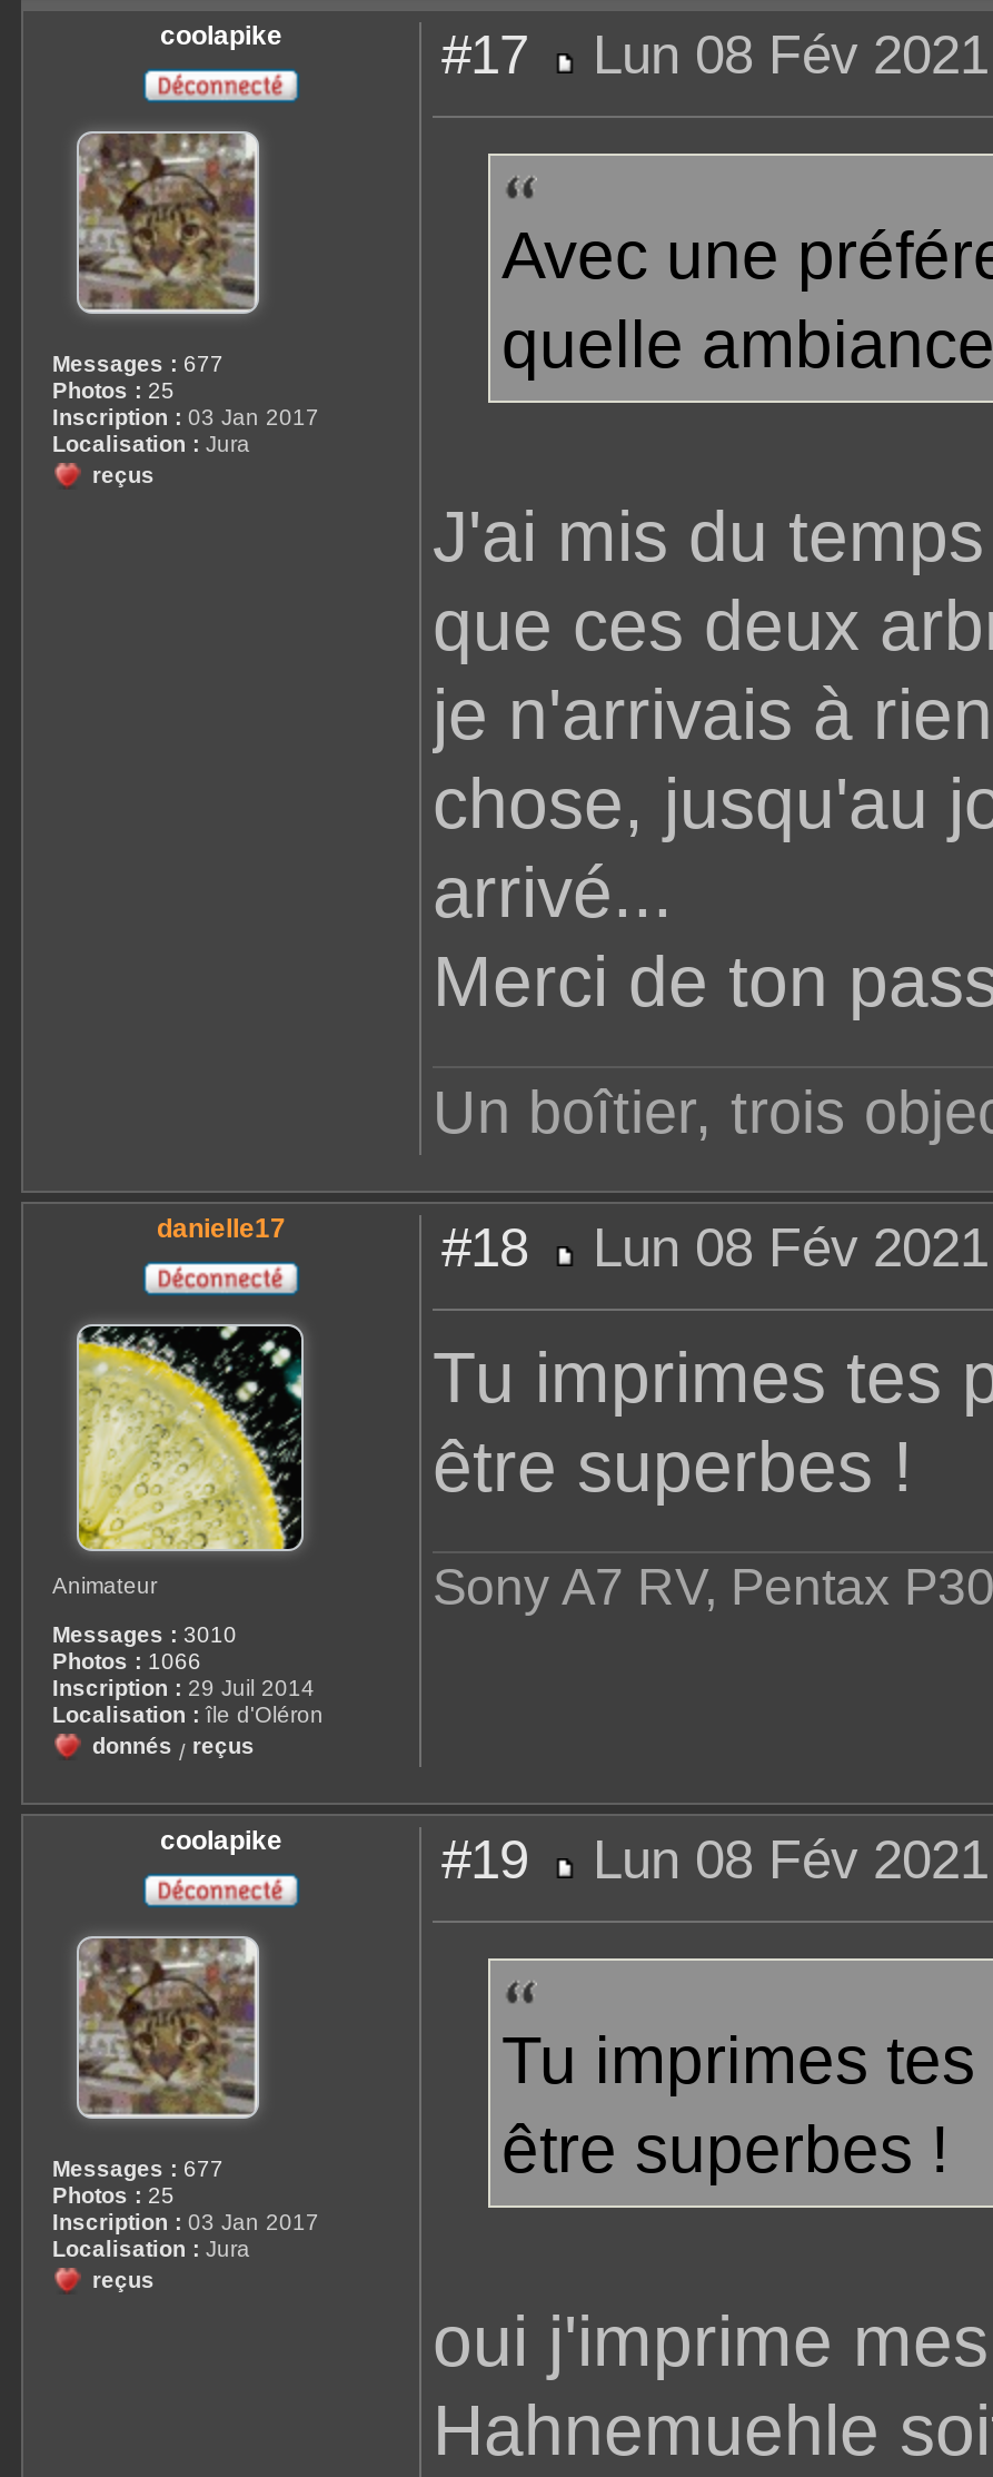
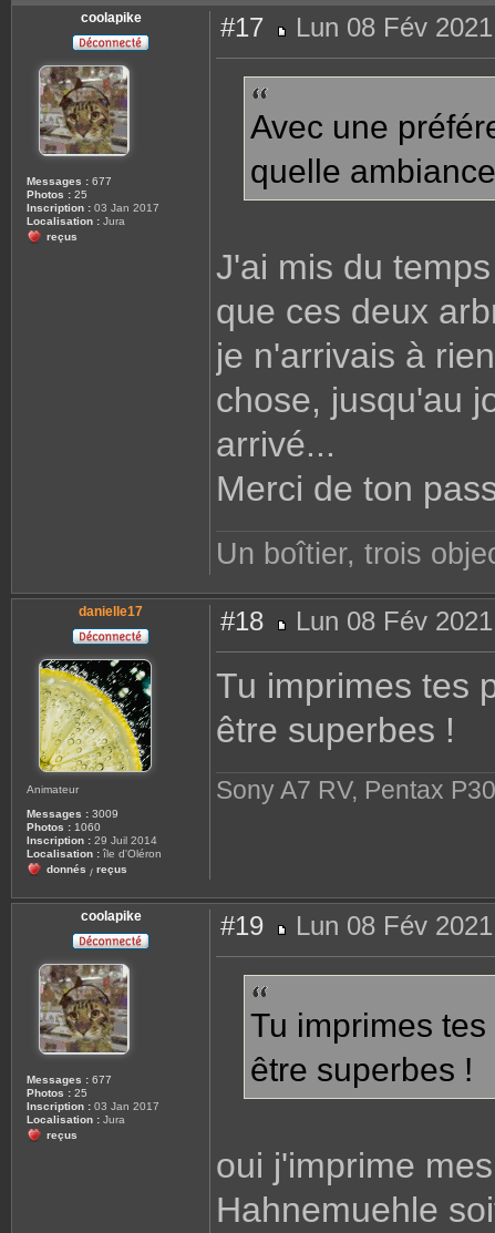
[52,1622,237,1647] Messages : 3010 -> [27,808,118,820] Messages : 3009
[52,1649,201,1674] Photos : 1066 -> [27,821,101,833] Photos : 1060

